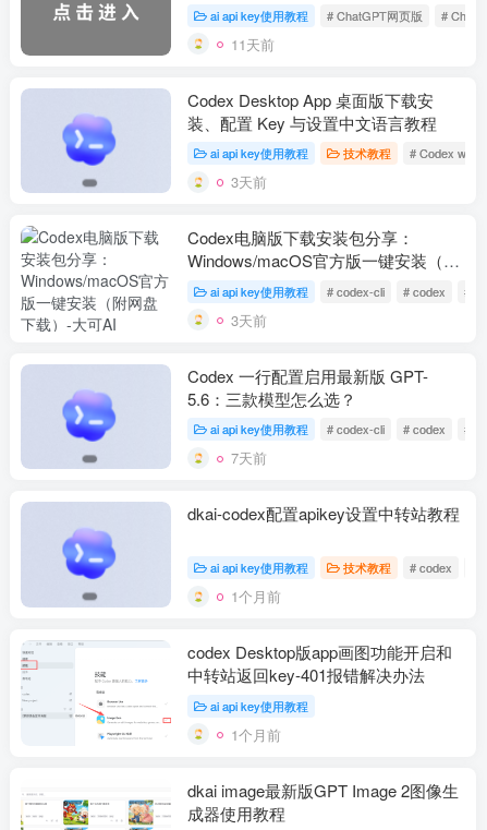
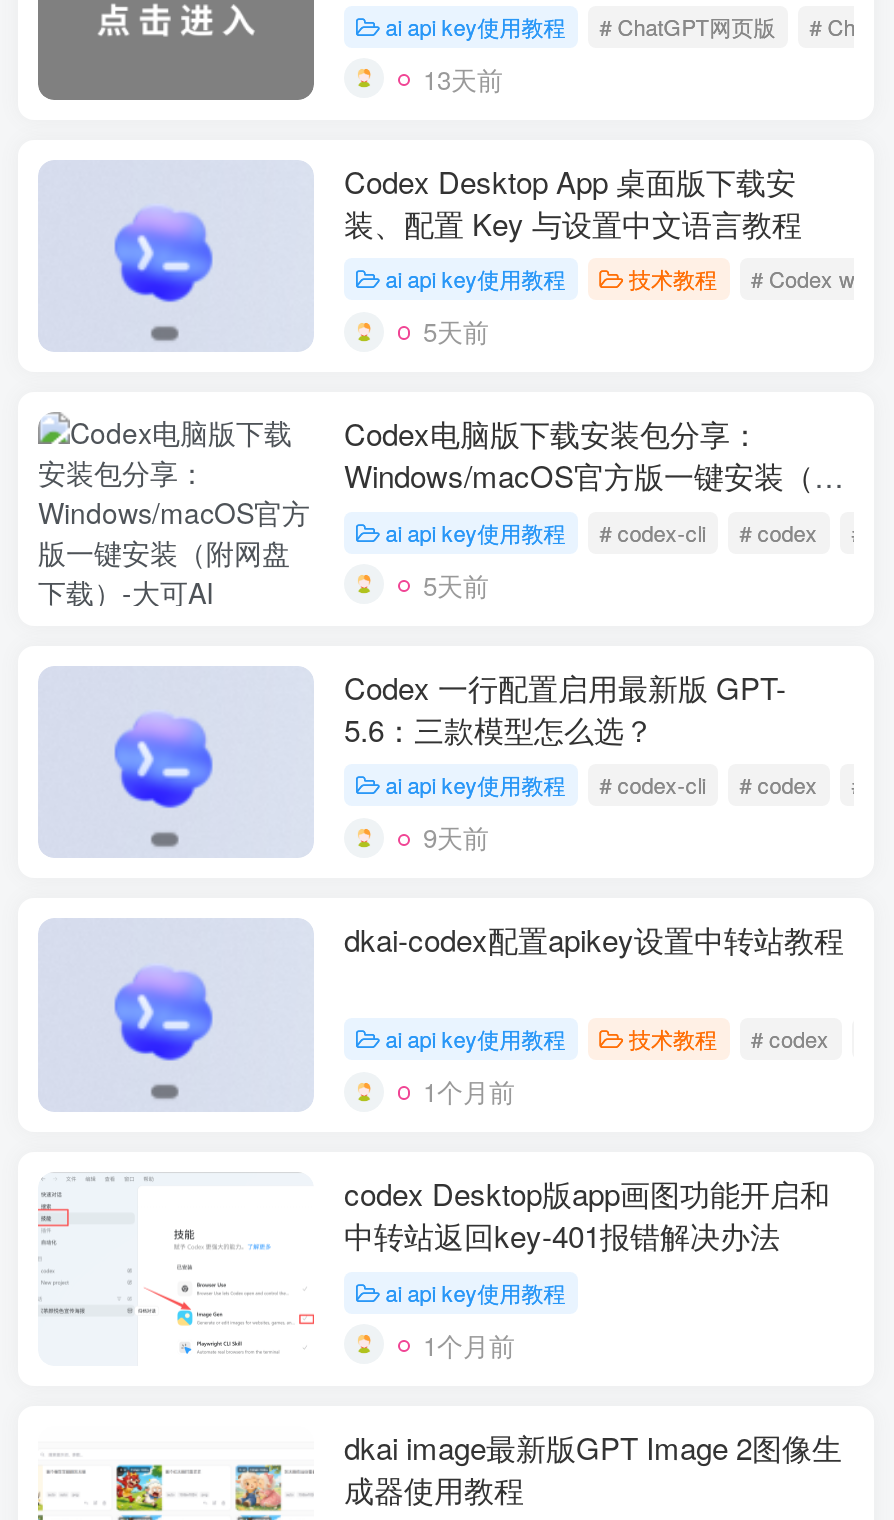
[230,33,274,54] 11天前 -> [423,59,503,97] 13天前
[230,171,266,192] 3天前 -> [423,312,489,350] 5天前
[230,310,266,330] 3天前 -> [423,566,489,604] 5天前
[230,448,266,468] 7天前 -> [423,819,489,857] 9天前

